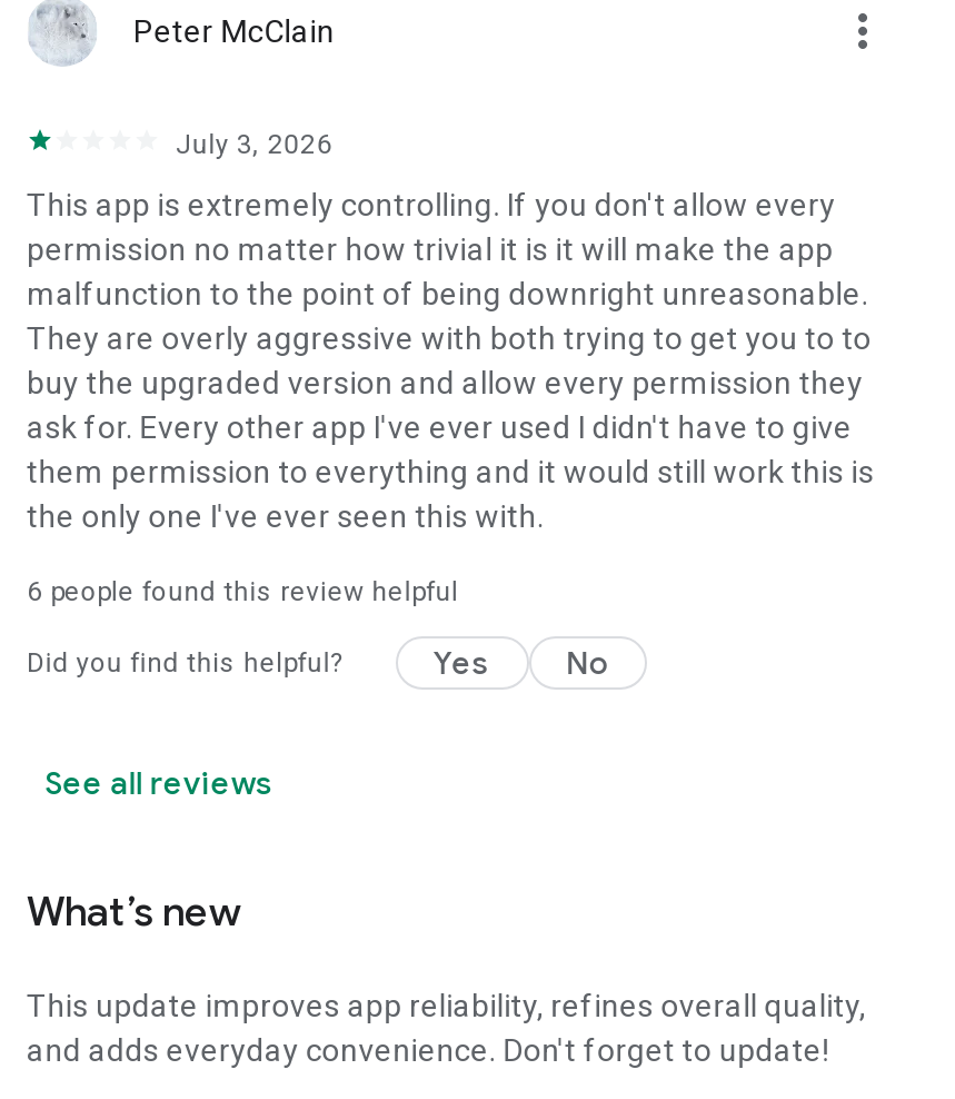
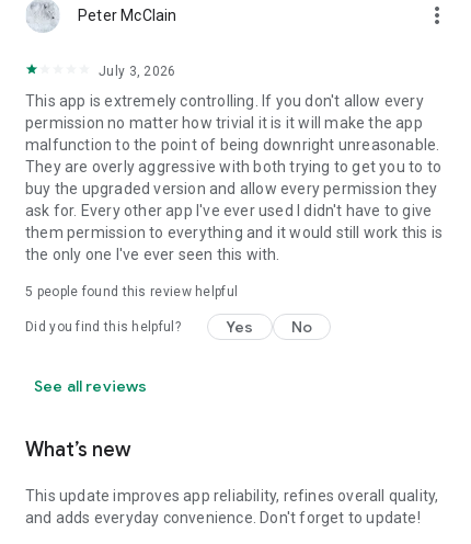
[27,576,458,607] 6 people found this review helpful -> [25,284,238,299] 5 people found this review helpful

